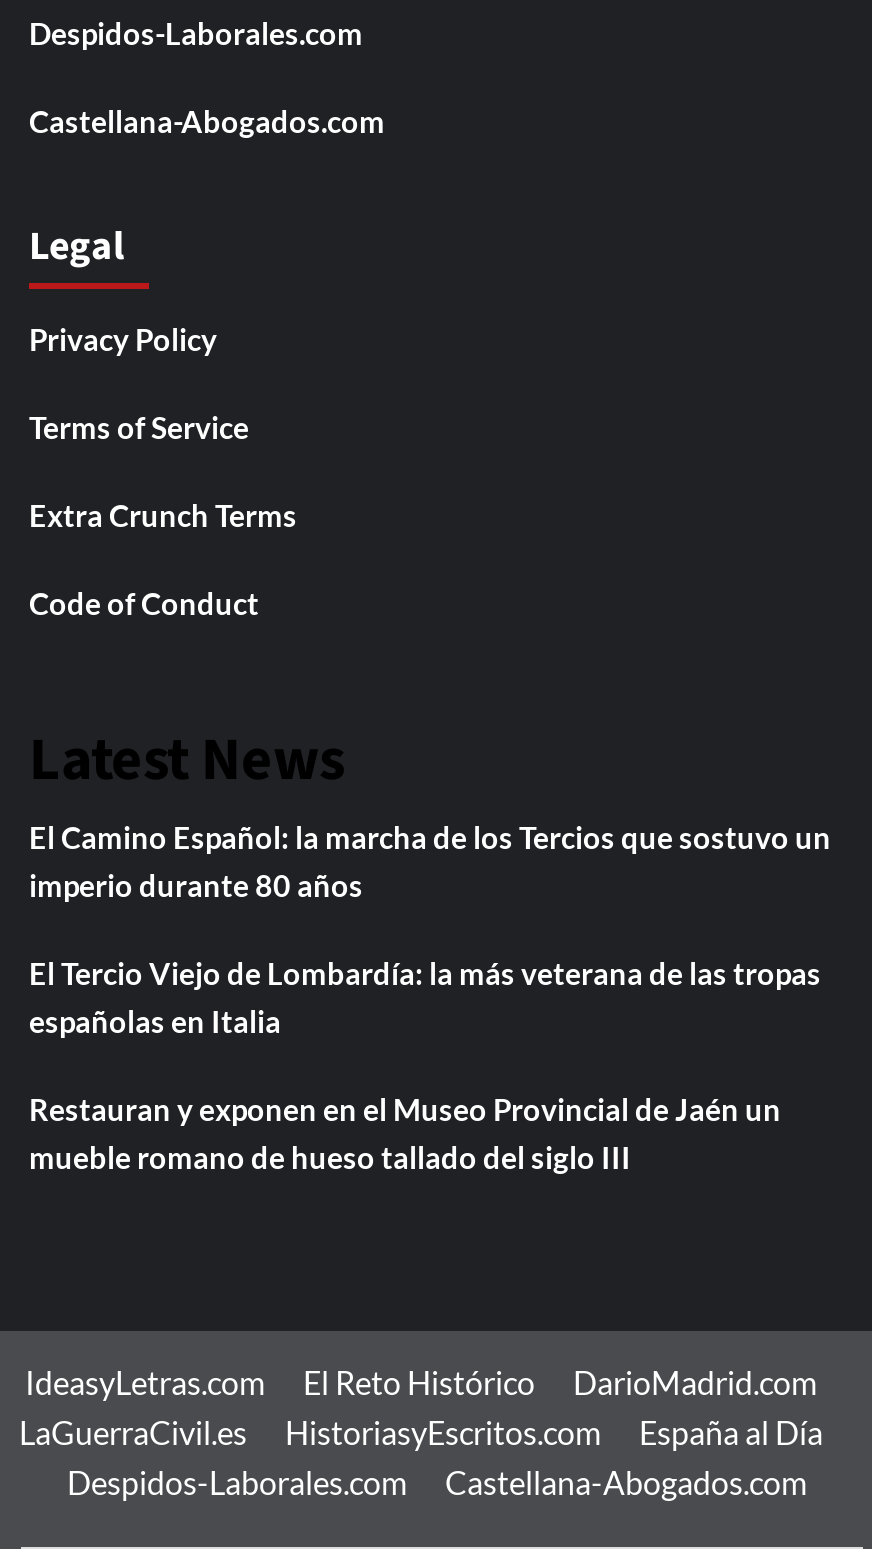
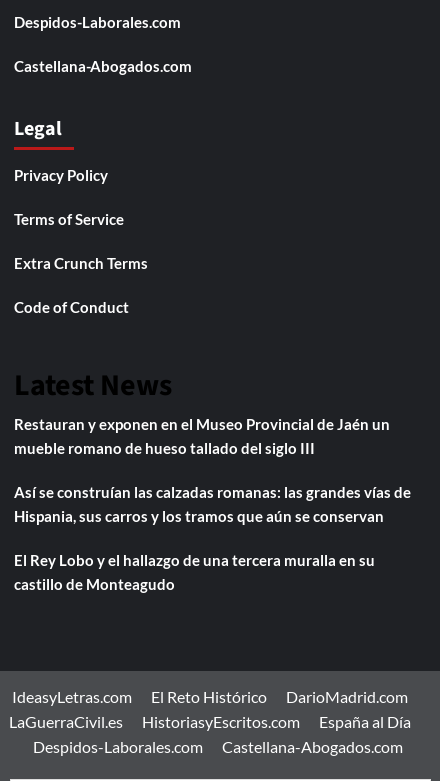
[29,818,831,1038] El Camino Español: la marcha de los Tercios que sostuvo un | imperio durante 80 años | El Tercio Viejo de Lombardía: la más veterana de las tropas | españolas en Italia -> none
moved [29,1090,781,1174] -> [14,415,390,457]: Restauran y exponen en el Museo Provincial de Jaén un | mueble romano de hueso tallado del siglo III
none -> [14,483,411,593] Así se construían las calzadas romanas: las grandes vías de | Hispania, sus carros y los tramos que aún se conservan | El Rey Lobo y el hallazgo de una tercera muralla en su | castillo de Monteagudo

